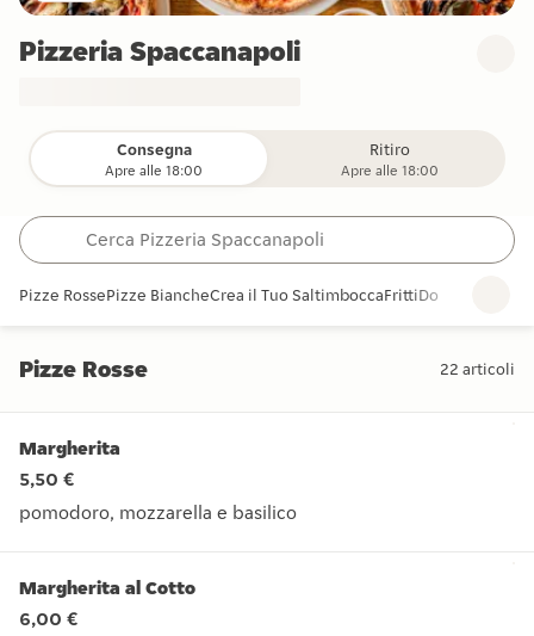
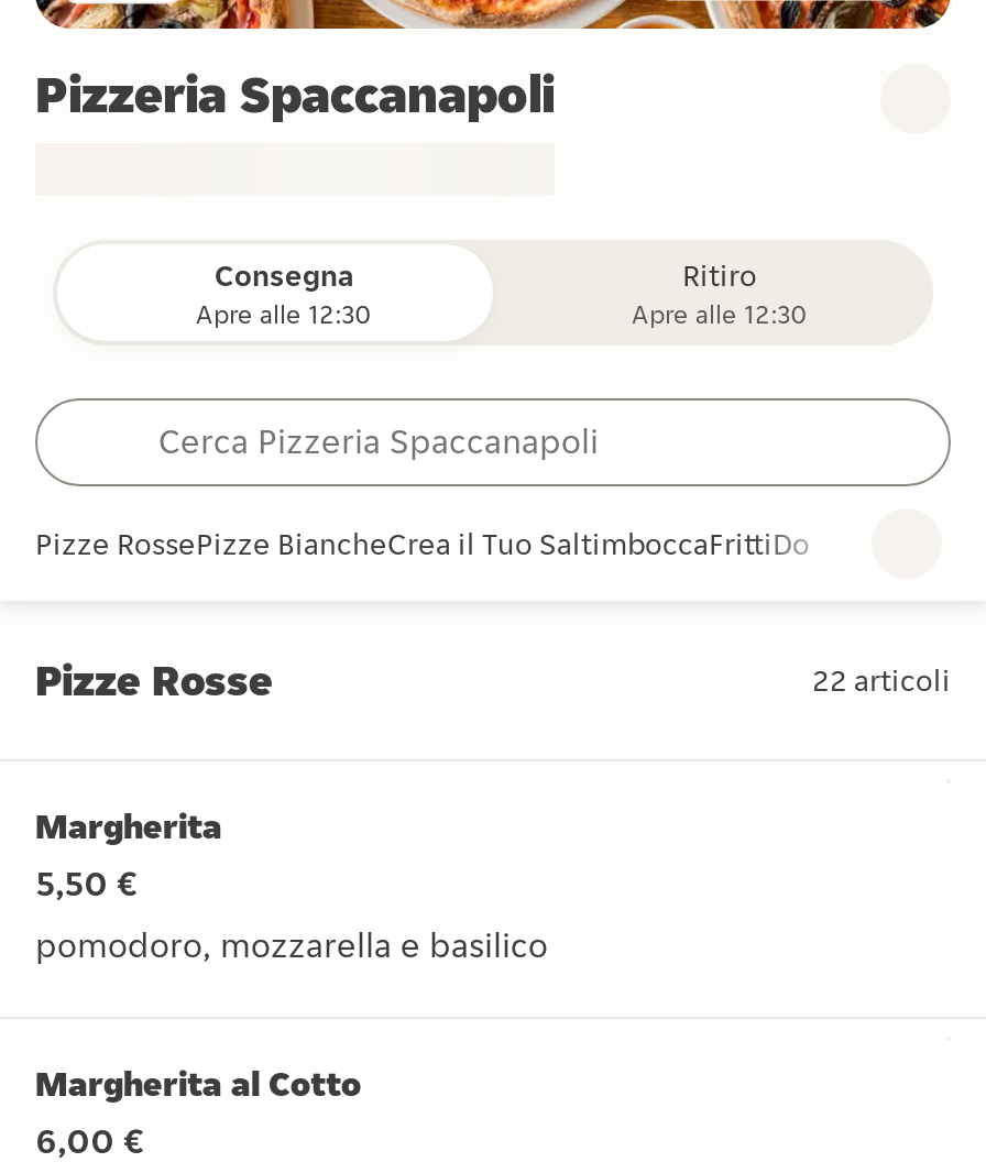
[105,161,203,179] Apre alle 18:00 -> [196,297,372,330] Apre alle 12:30
[341,161,439,179] Apre alle 18:00 -> [632,297,808,330] Apre alle 12:30

